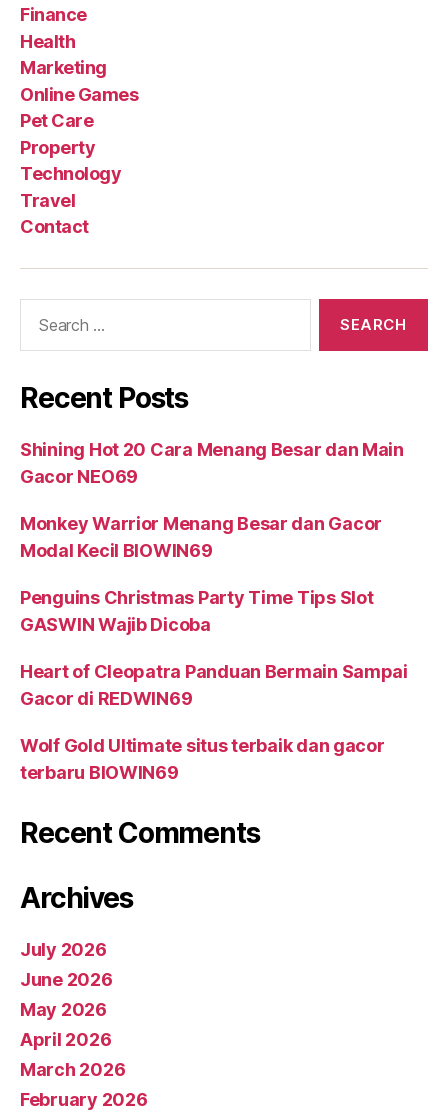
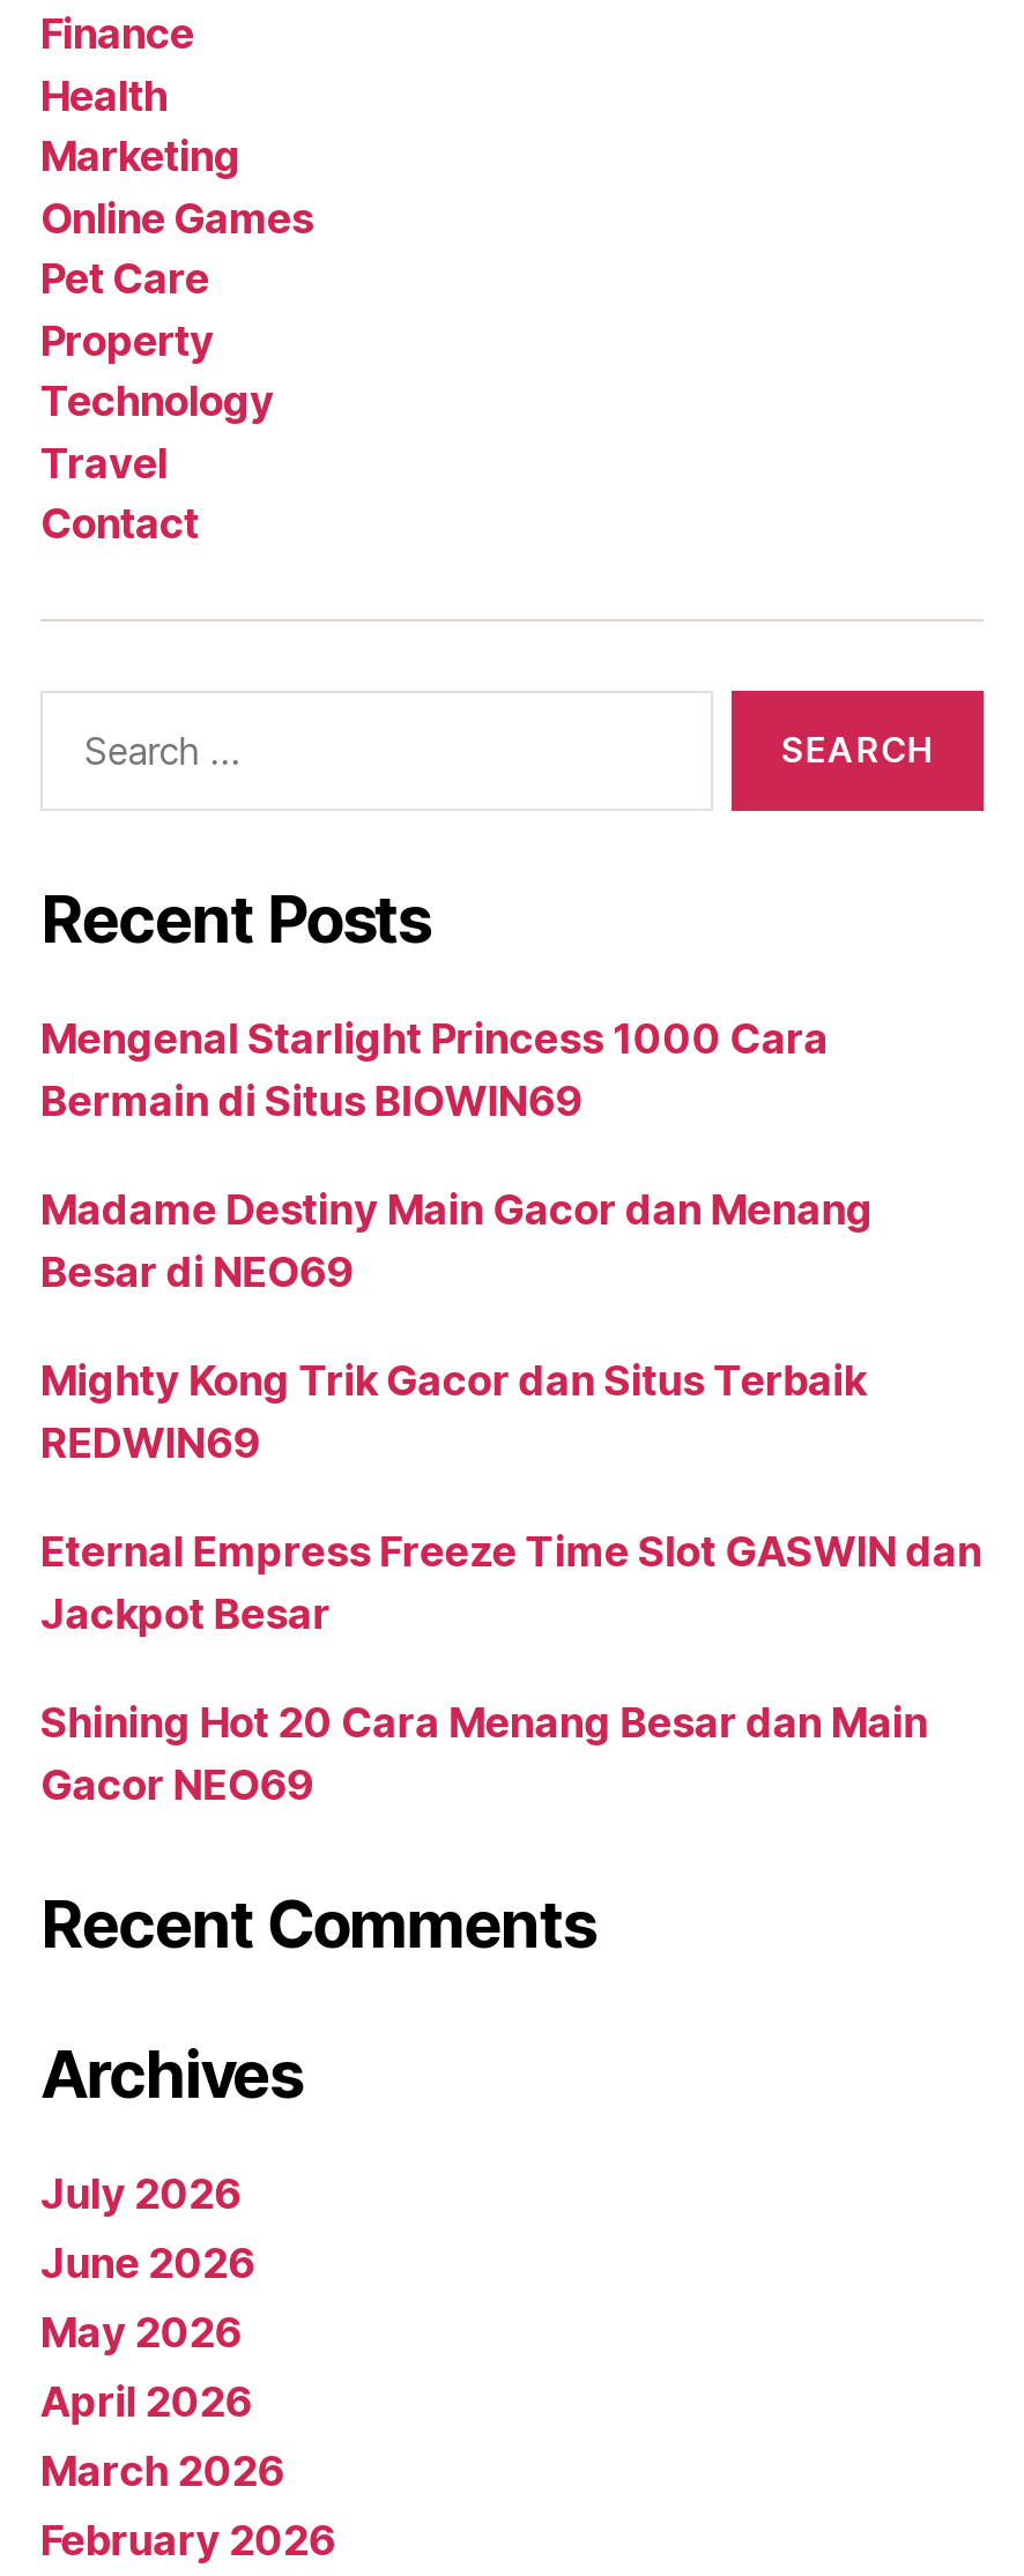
none -> [40,1014,982,1638] Mengenal Starlight Princess 1000 Cara | Bermain di Situs BIOWIN69 | Madame Destiny Main Gacor dan Menang | Besar di NEO69 | Mighty Kong Trik Gacor dan Situs Terbaik | REDWIN69 | Eternal Empress Freeze Time Slot GASWIN dan | Jackpot Besar
moved [20,439,404,487] -> [40,1698,928,1809]: Shining Hot 20 Cara Menang Besar dan Main | Gacor NEO69
[20,513,408,783] Monkey Warrior Menang Besar dan Gacor | Modal Kecil BIOWIN69 | Penguins Christmas Party Time Tips Slot | GASWIN Wajib Dicoba | Heart of Cleopatra Panduan Bermain Sampai | Gacor di REDWIN69 | Wolf Gold Ultimate situs terbaik dan gacor | terbaru BIOWIN69 -> none

